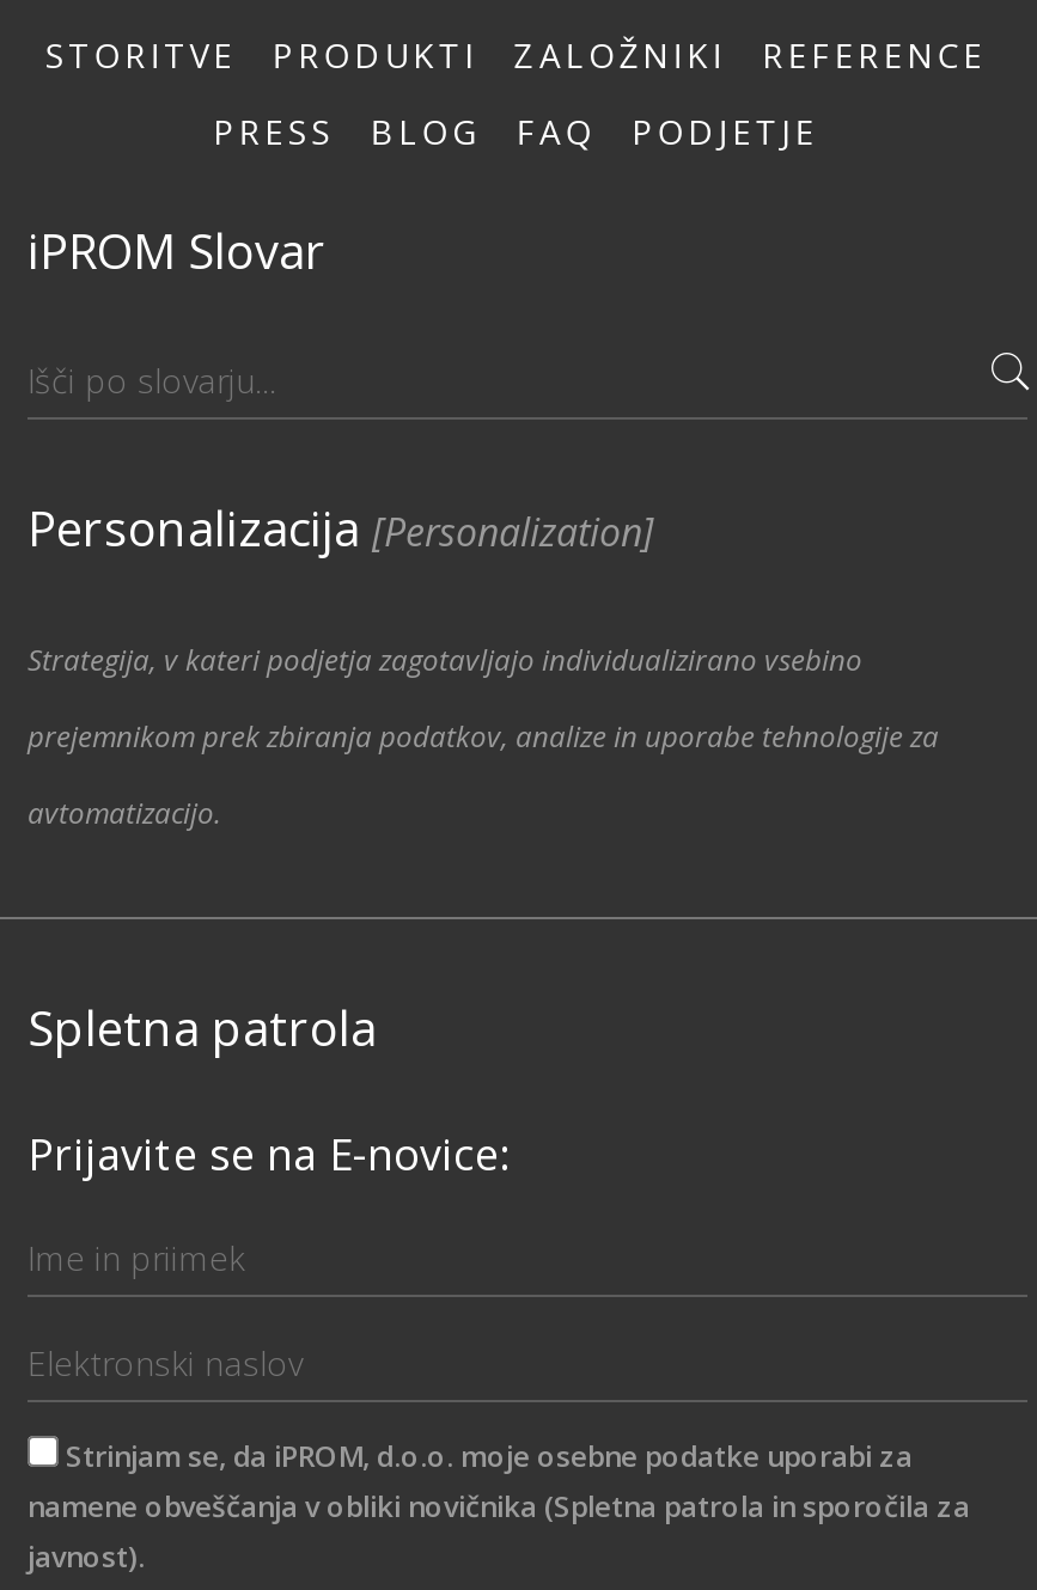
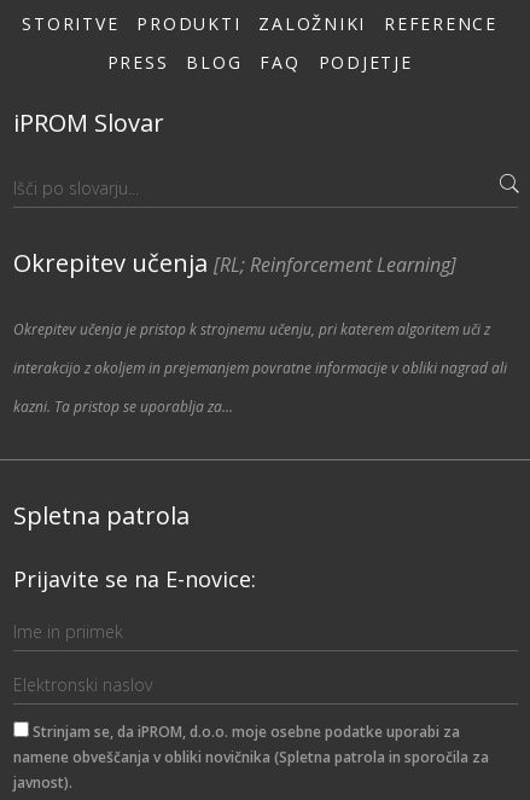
[28,497,654,561] Personalizacija [Personalization] -> [13,247,456,279] Okrepitev učenja [RL; Reinforcement Learning]
[28,640,862,681] Strategija, v kateri podjetja zagotavljajo individualizirano vsebino -> [13,319,490,340] Okrepitev učenja je pristop k strojnemu učenju, pri katerem algoritem uči z
[28,717,939,757] prejemnikom prek zbiranja podatkov, analize in uporabe tehnologije za -> [13,358,507,378] interakcijo z okoljem in prejemanjem povratne informacije v obliki nagrad ali
[28,793,221,834] avtomatizacijo. -> [13,397,233,417] kazni. Ta pristop se uporablja za...

